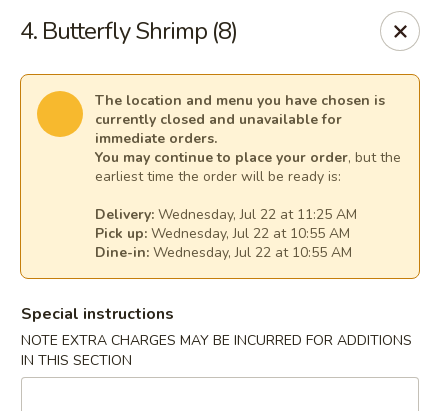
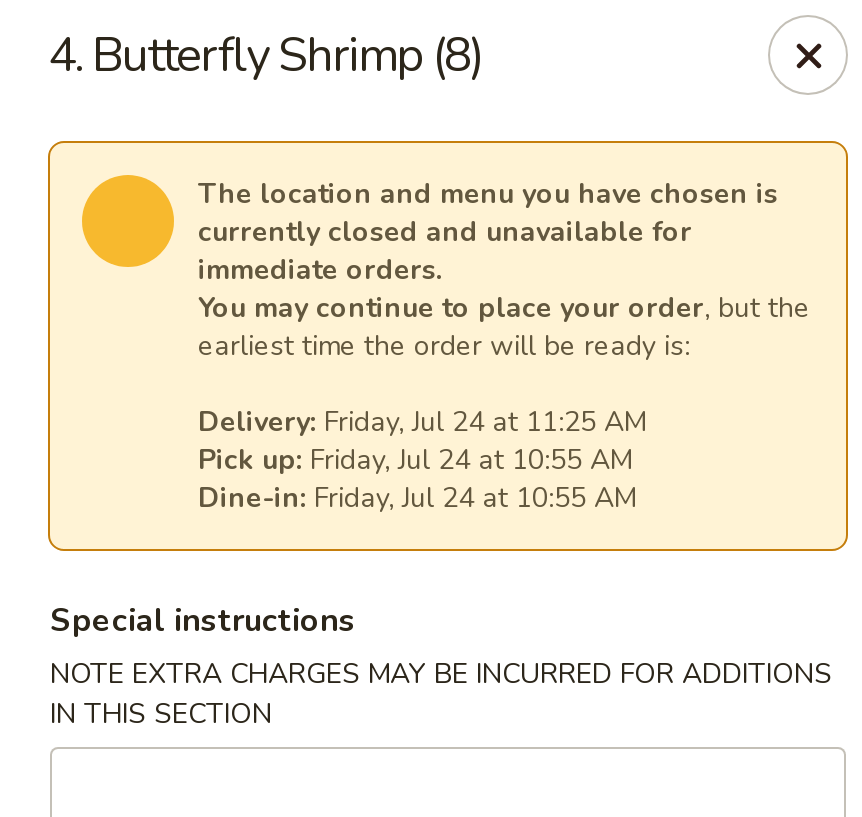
[95,205,357,224] Delivery: Wednesday, Jul 22 at 11:25 AM -> [198,403,646,441] Delivery: Friday, Jul 24 at 11:25 AM
[95,224,350,243] Pick up: Wednesday, Jul 22 at 10:55 AM -> [198,441,632,479] Pick up: Friday, Jul 24 at 10:55 AM
[95,243,352,262] Dine-in: Wednesday, Jul 22 at 10:55 AM -> [198,479,636,517] Dine-in: Friday, Jul 24 at 10:55 AM

